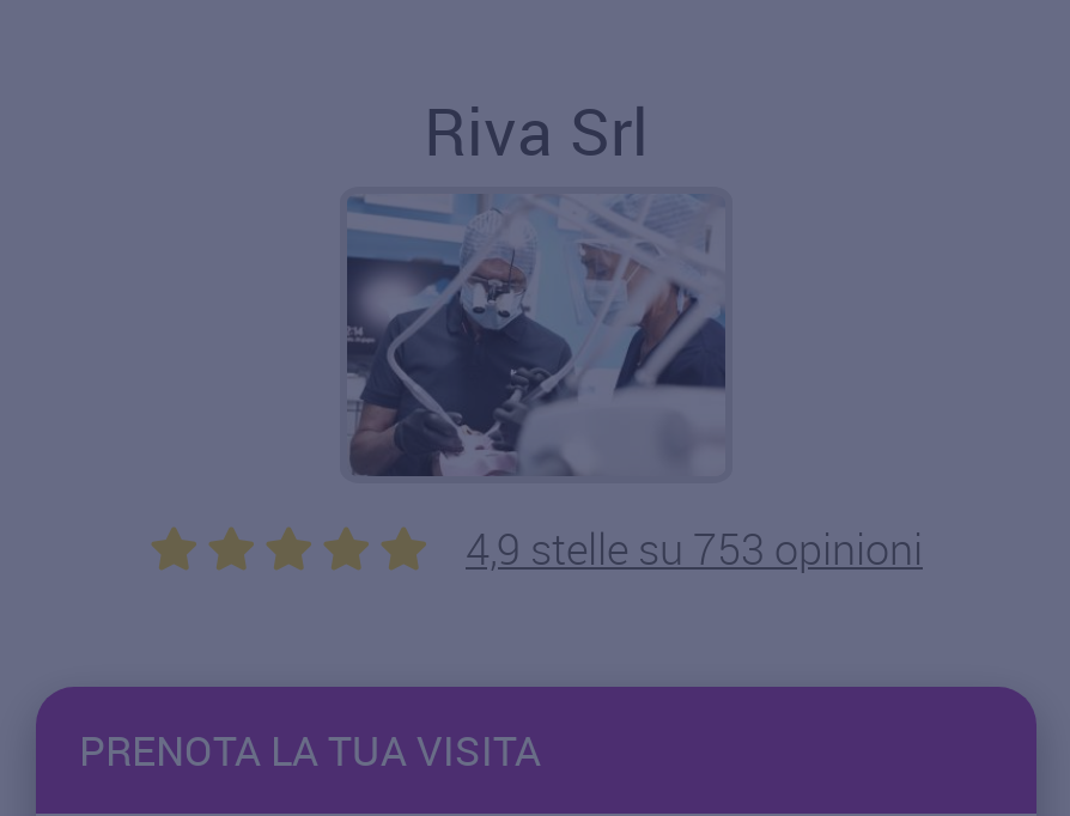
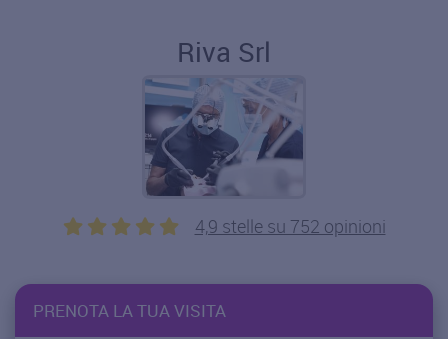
[466,519,923,577] 4,9 stelle su 753 opinioni -> [194,214,385,238] 4,9 stelle su 752 opinioni

